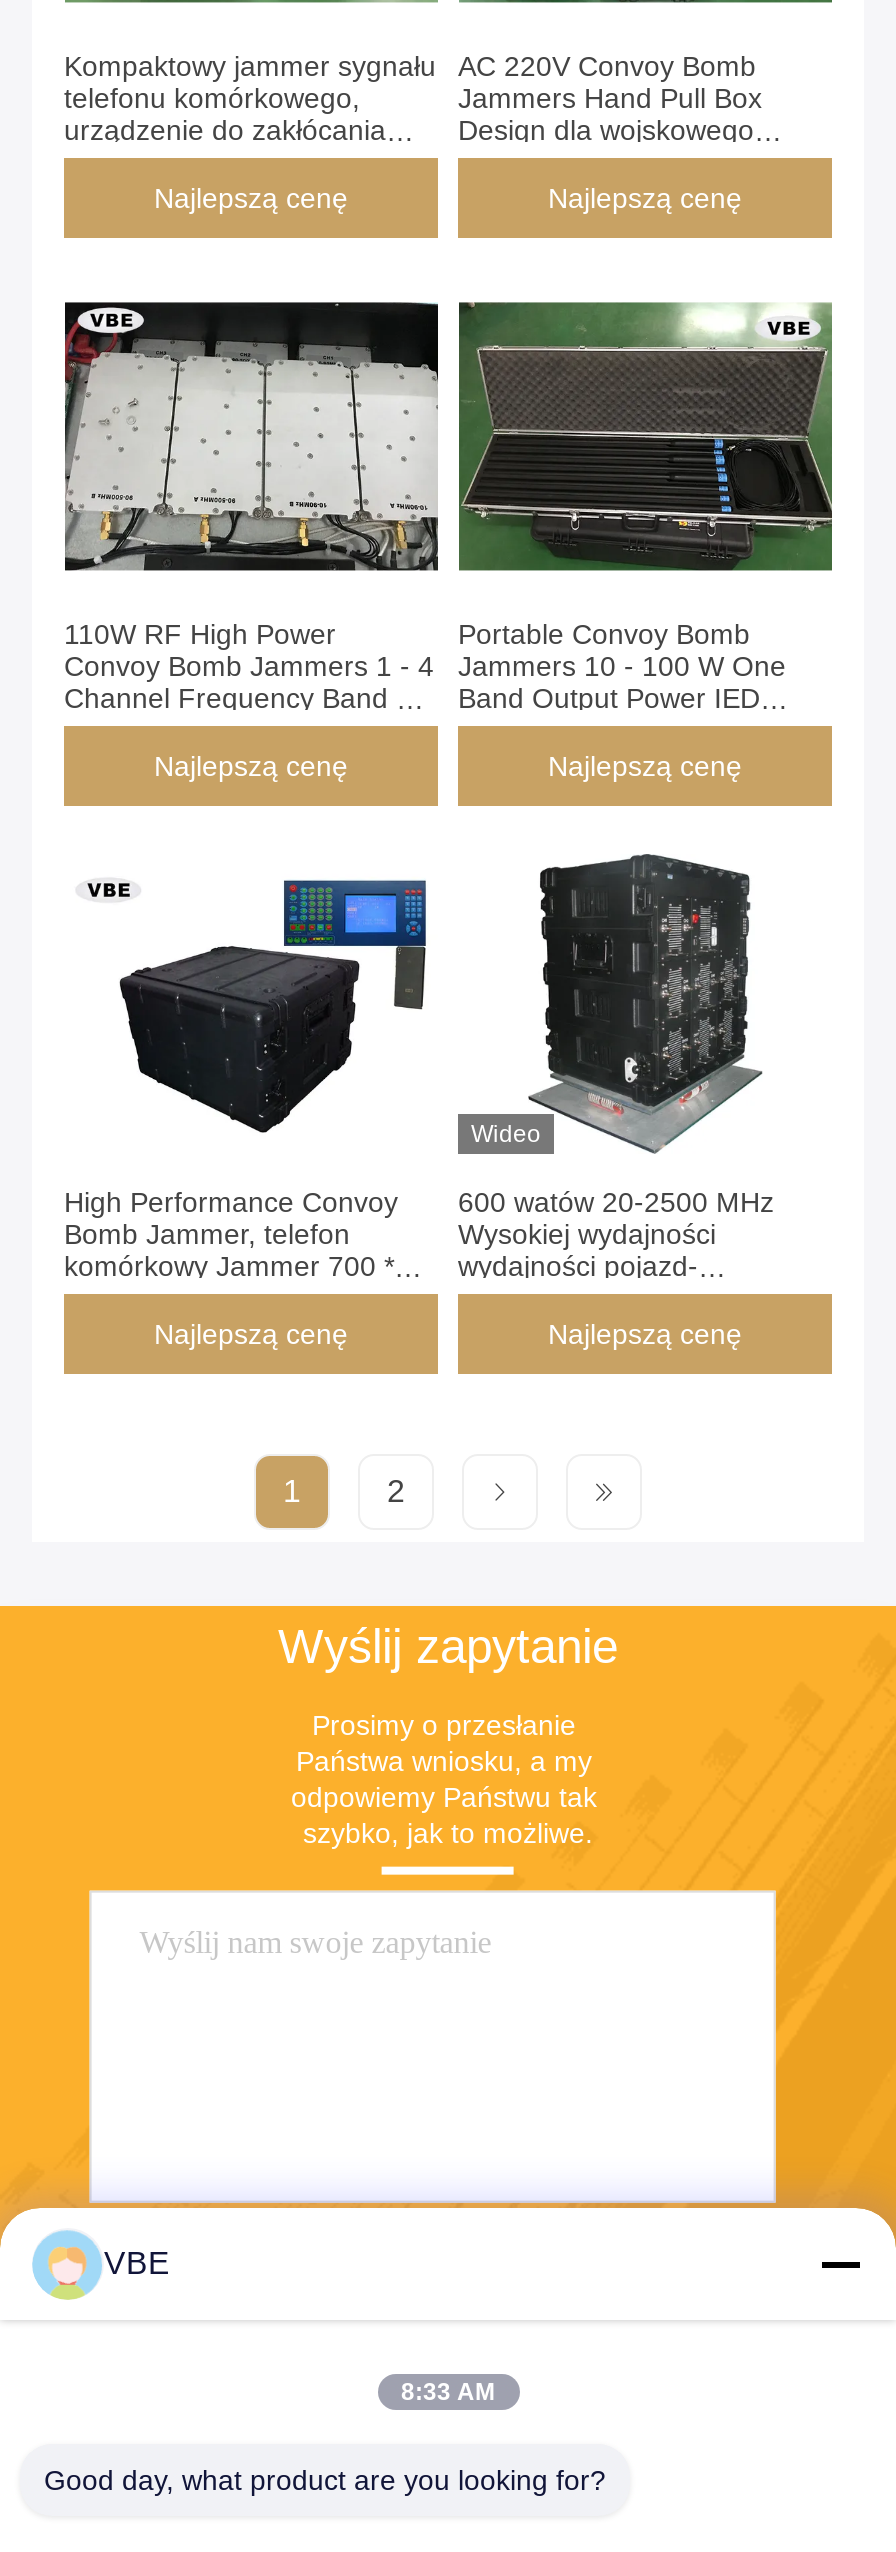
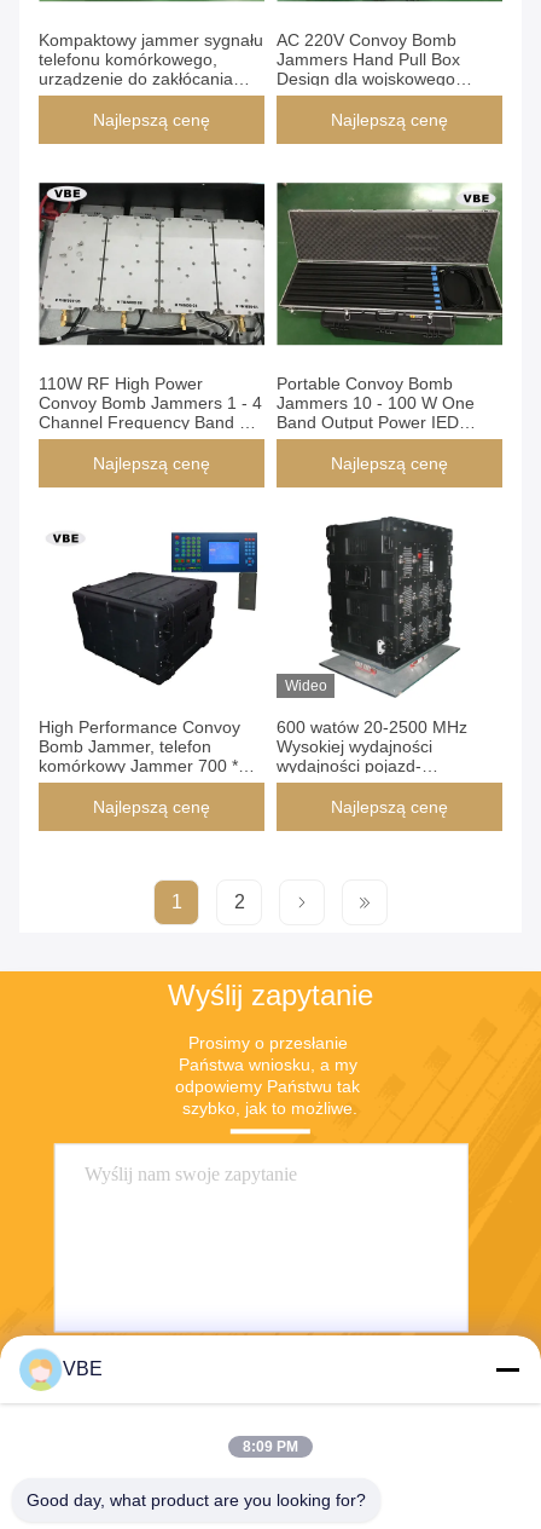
[401,2378,495,2406] 8:33 AM -> [243,1438,298,1455] 8:09 PM

